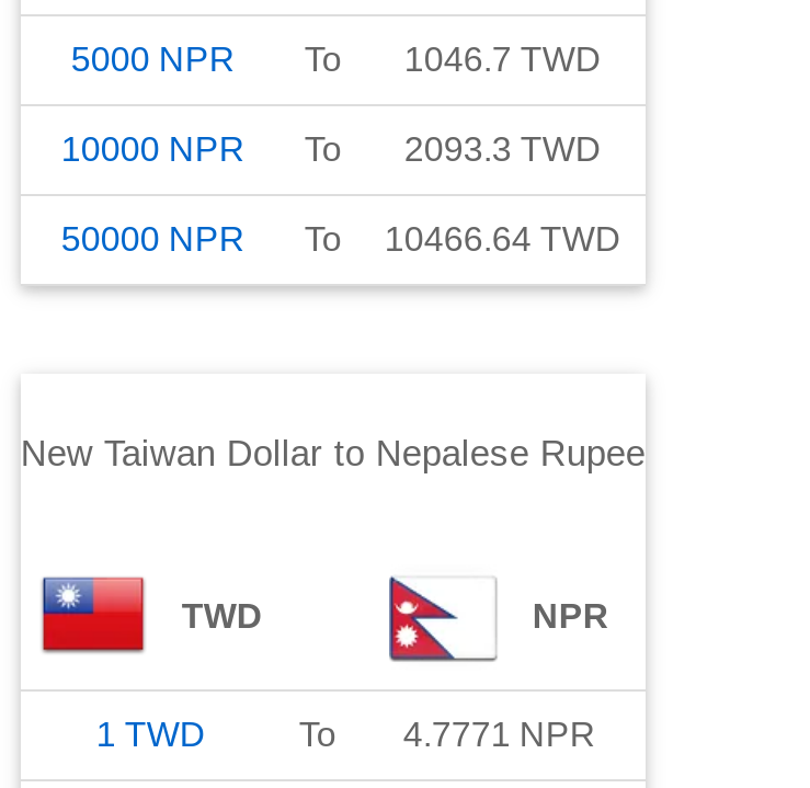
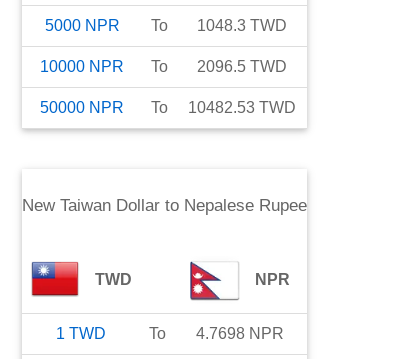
[71,40,602,78] 5000 NPR To 1046.7 TWD -> [45,17,287,34] 5000 NPR To 1048.3 TWD
[61,130,602,167] 10000 NPR To 2093.3 TWD -> [40,58,287,75] 10000 NPR To 2096.5 TWD
[61,220,621,257] 50000 NPR To 10466.64 TWD -> [40,99,296,116] 50000 NPR To 10482.53 TWD
[299,715,596,753] To 4.7771 NPR -> [149,325,284,342] To 4.7698 NPR

